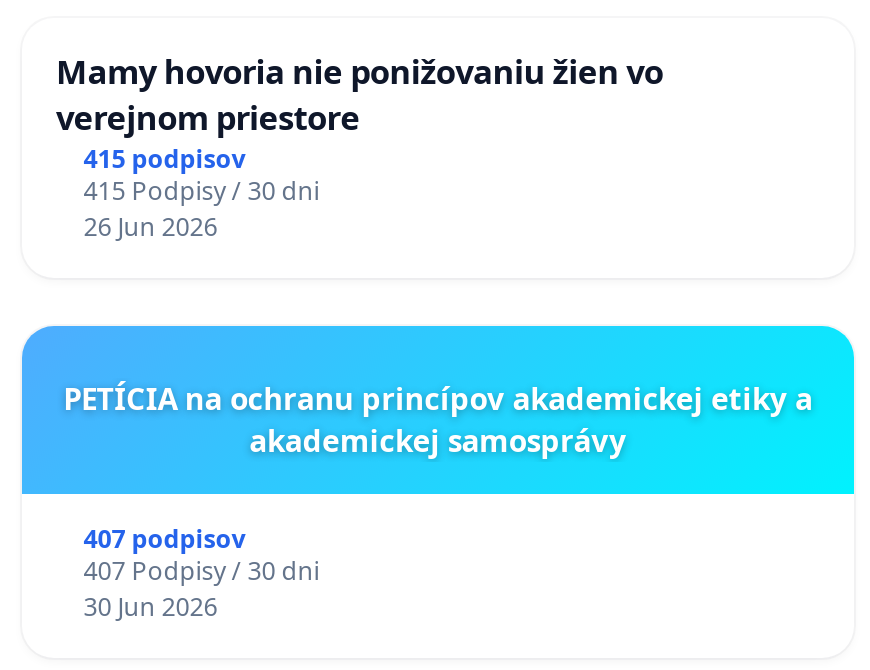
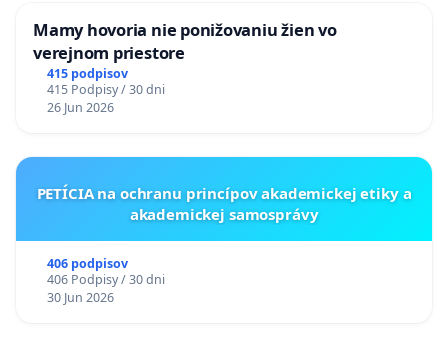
[84,522,246,556] 407 podpisov -> [47,255,128,272] 406 podpisov
[84,554,320,588] 407 Podpisy / 30 dni -> [47,271,165,288] 406 Podpisy / 30 dni

